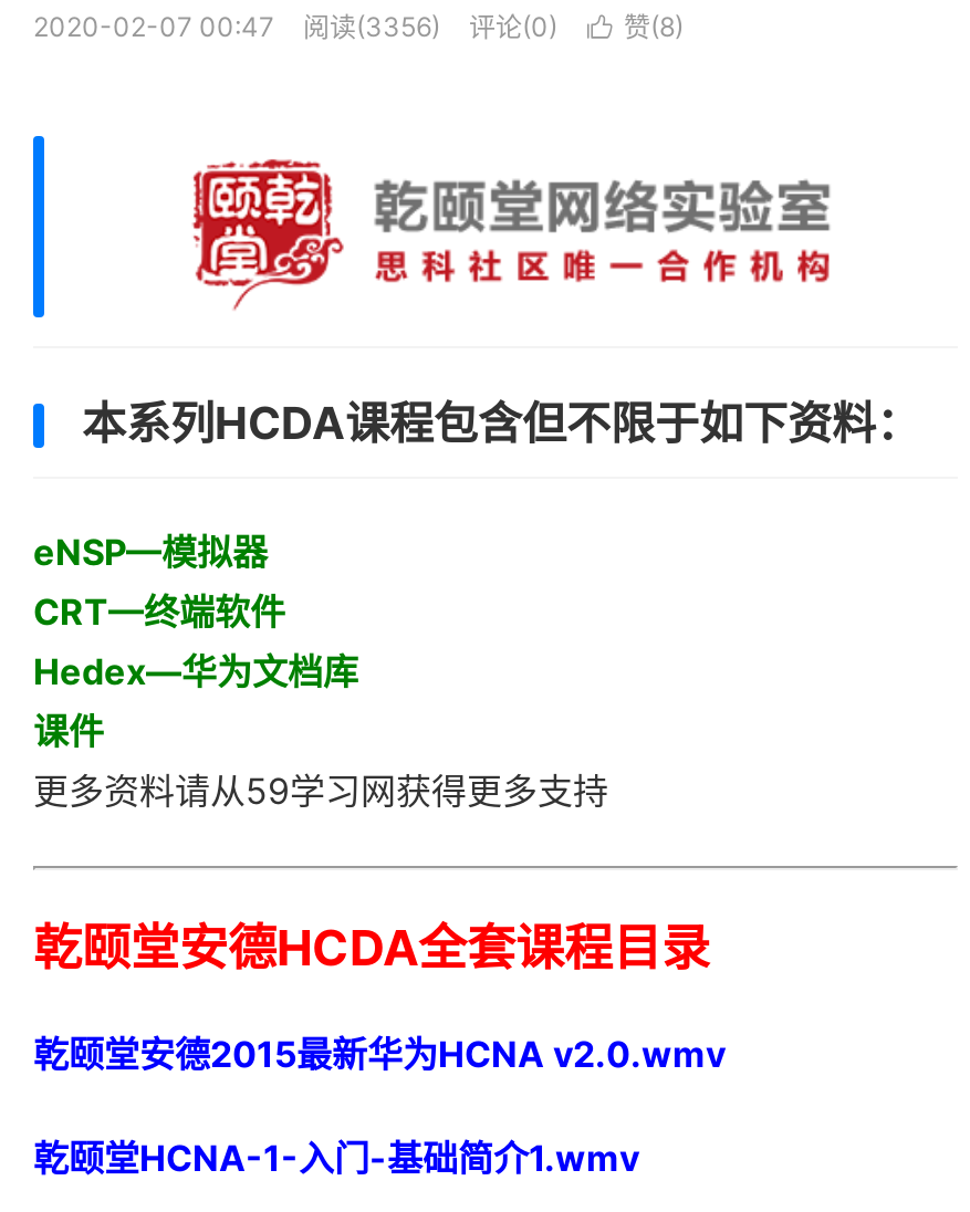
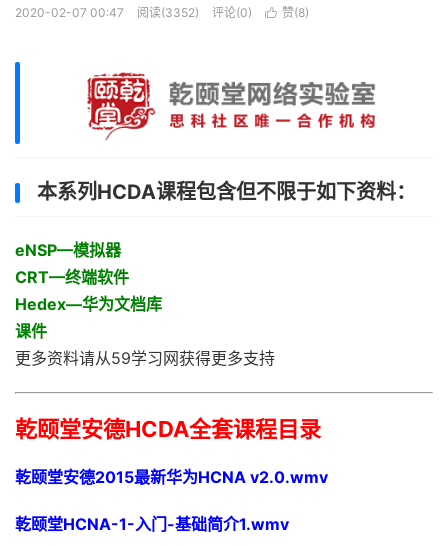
[303,10,440,43] 阅读(3356) -> [137,5,199,20] 阅读(3352)

